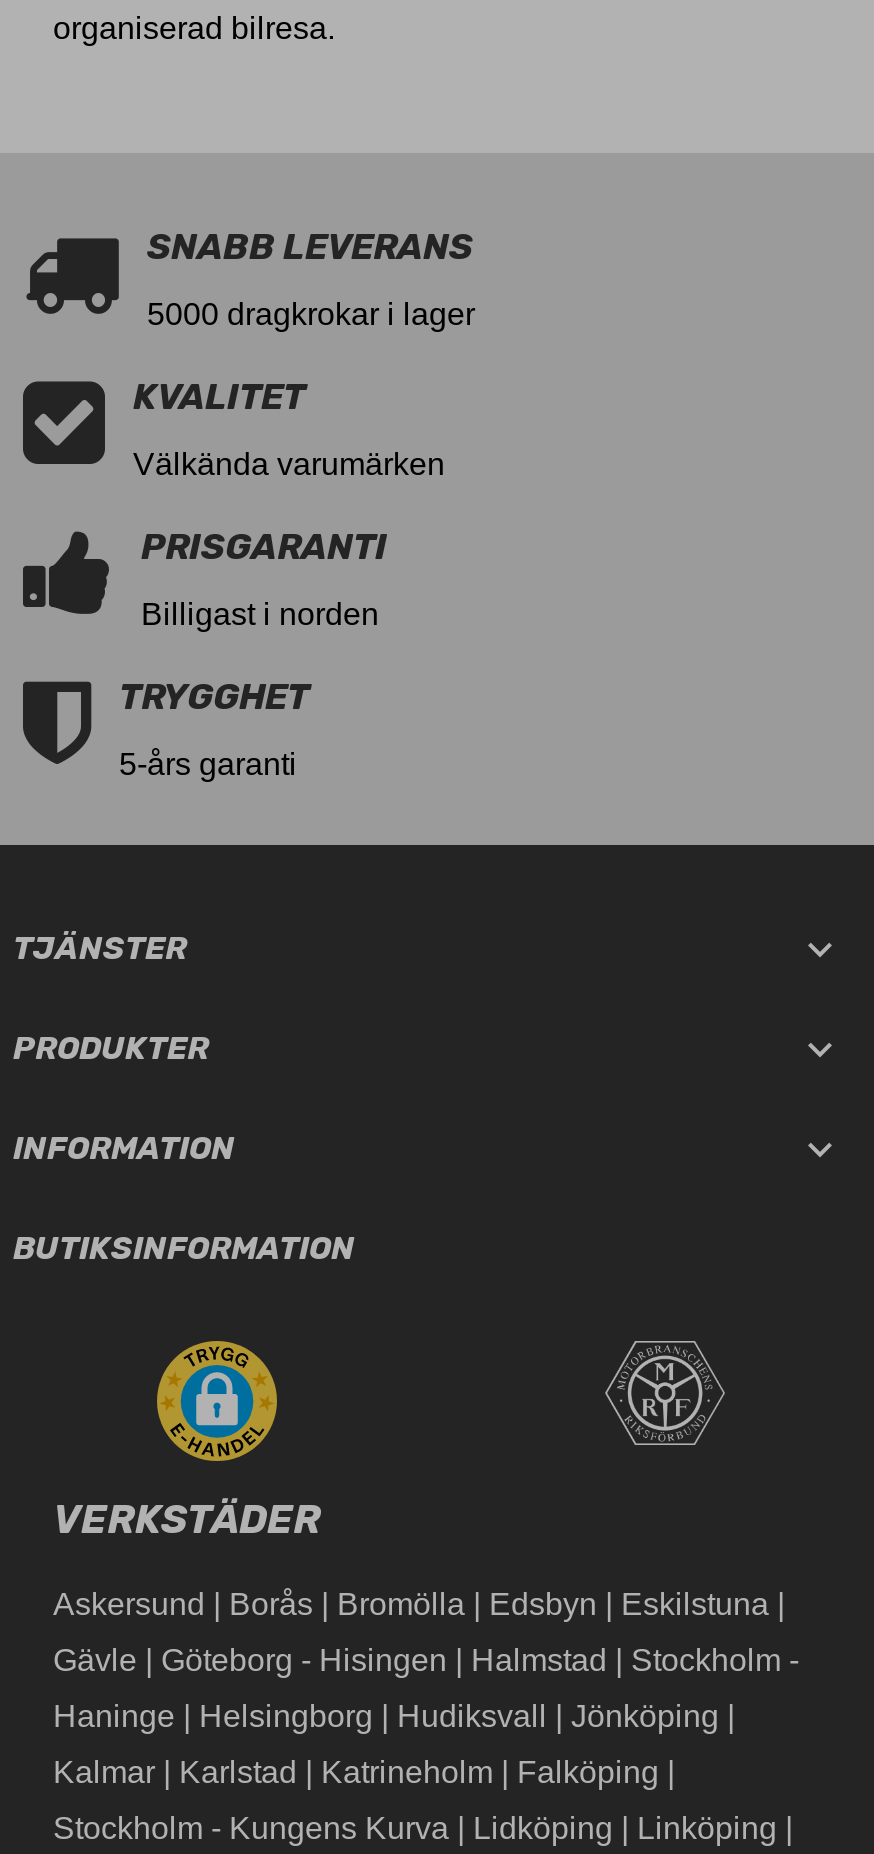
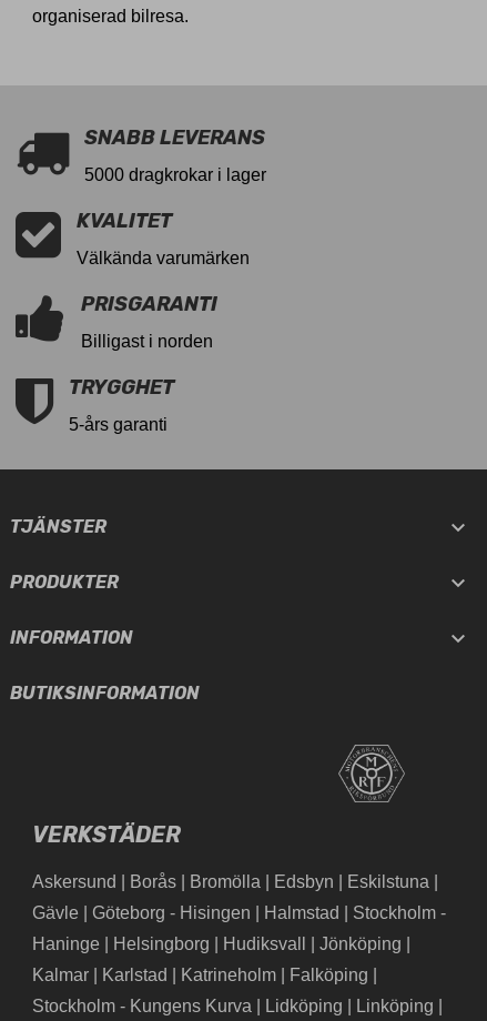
[155,1339,279,1463] [image] -> none

